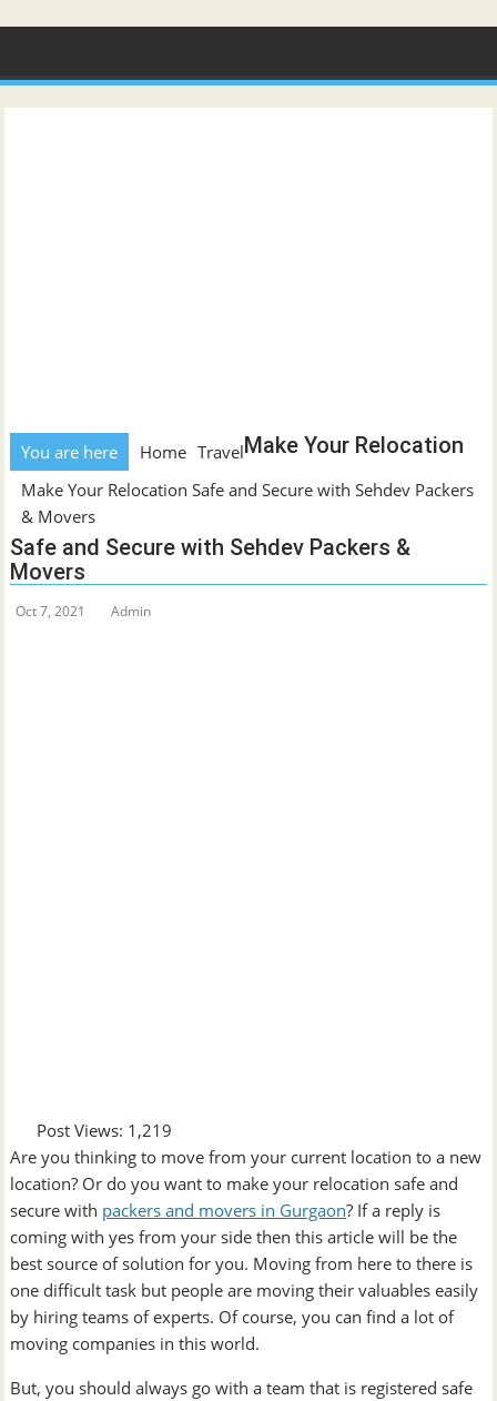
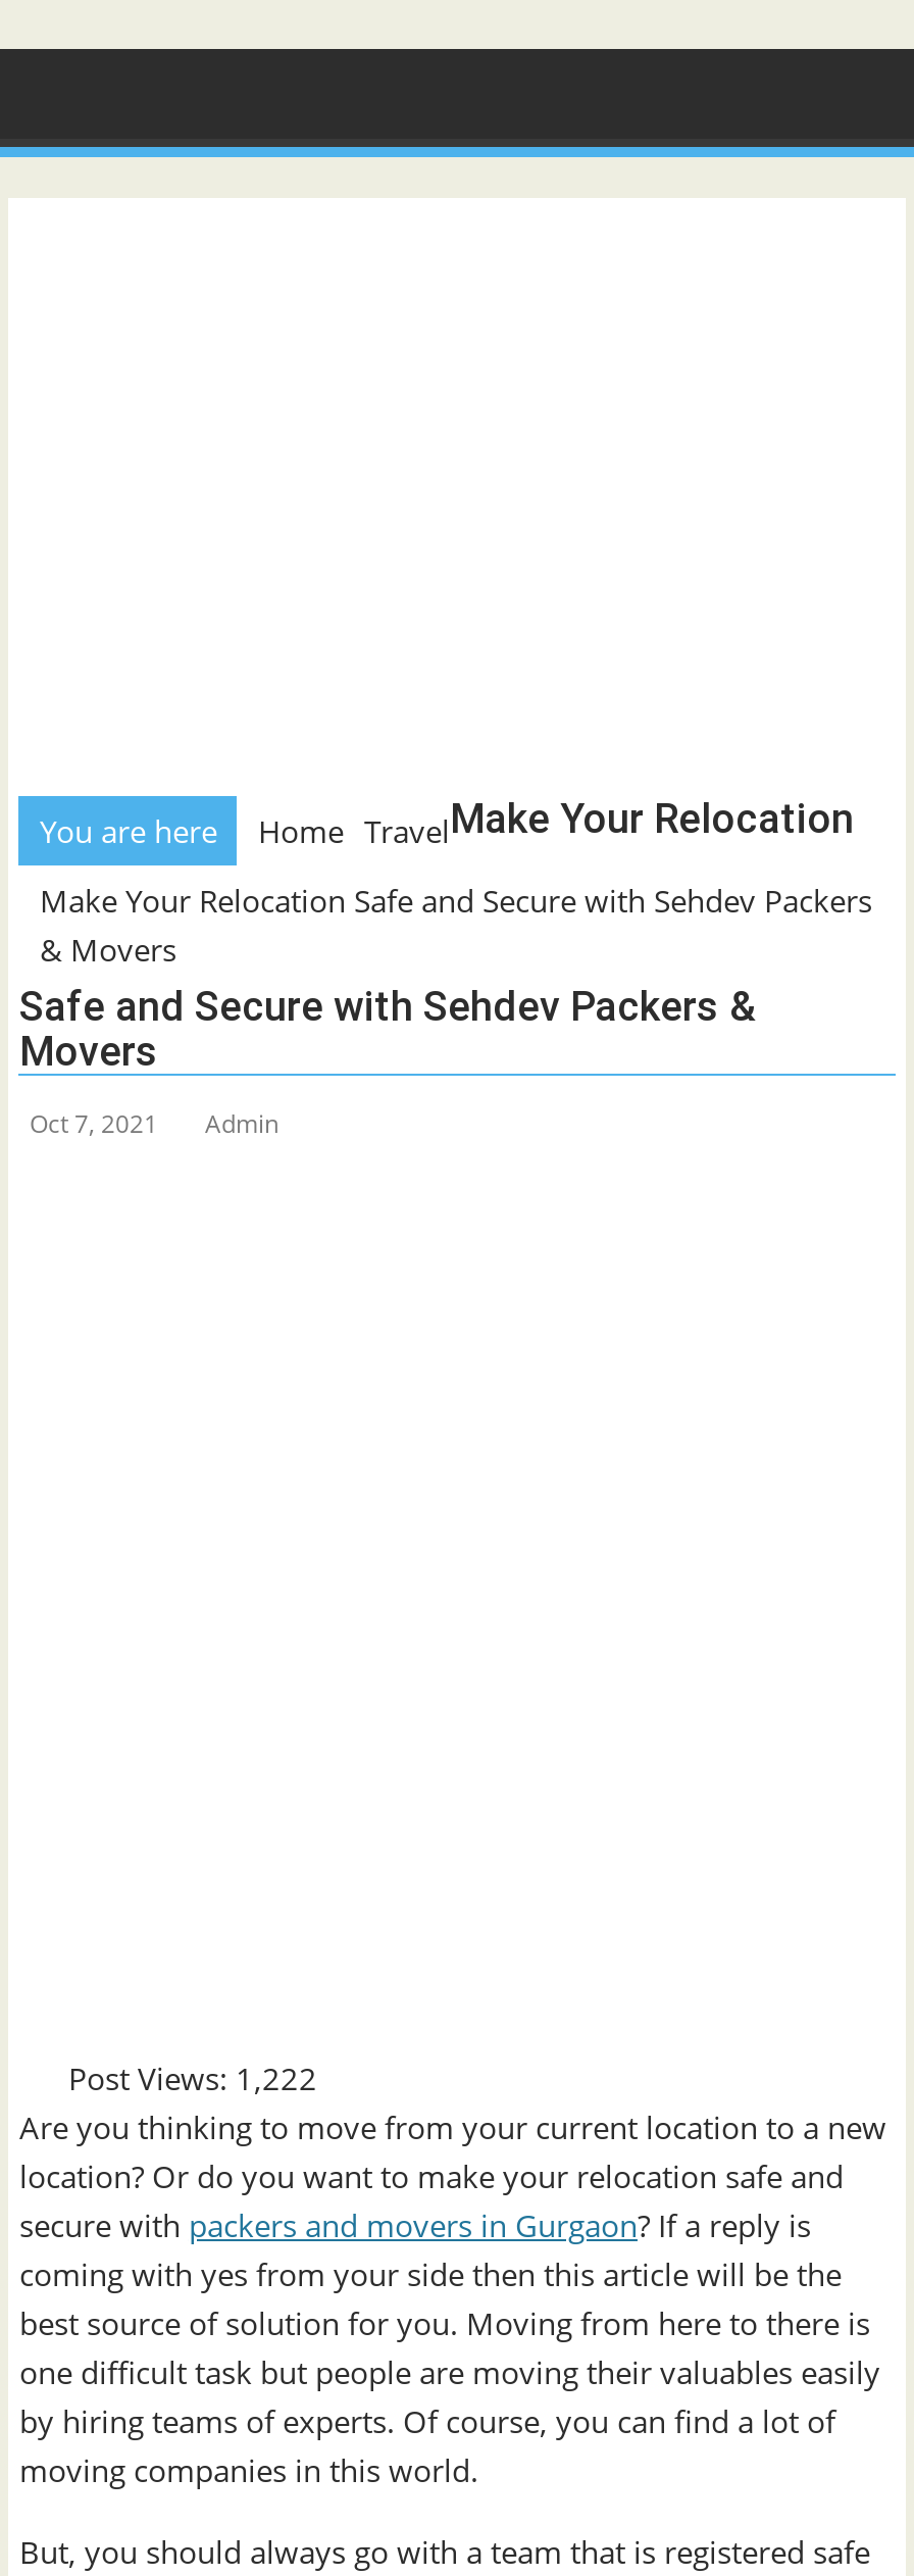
[37,1119,173,1141] Post Views: 1,219 -> [68,2058,317,2098] Post Views: 1,222

